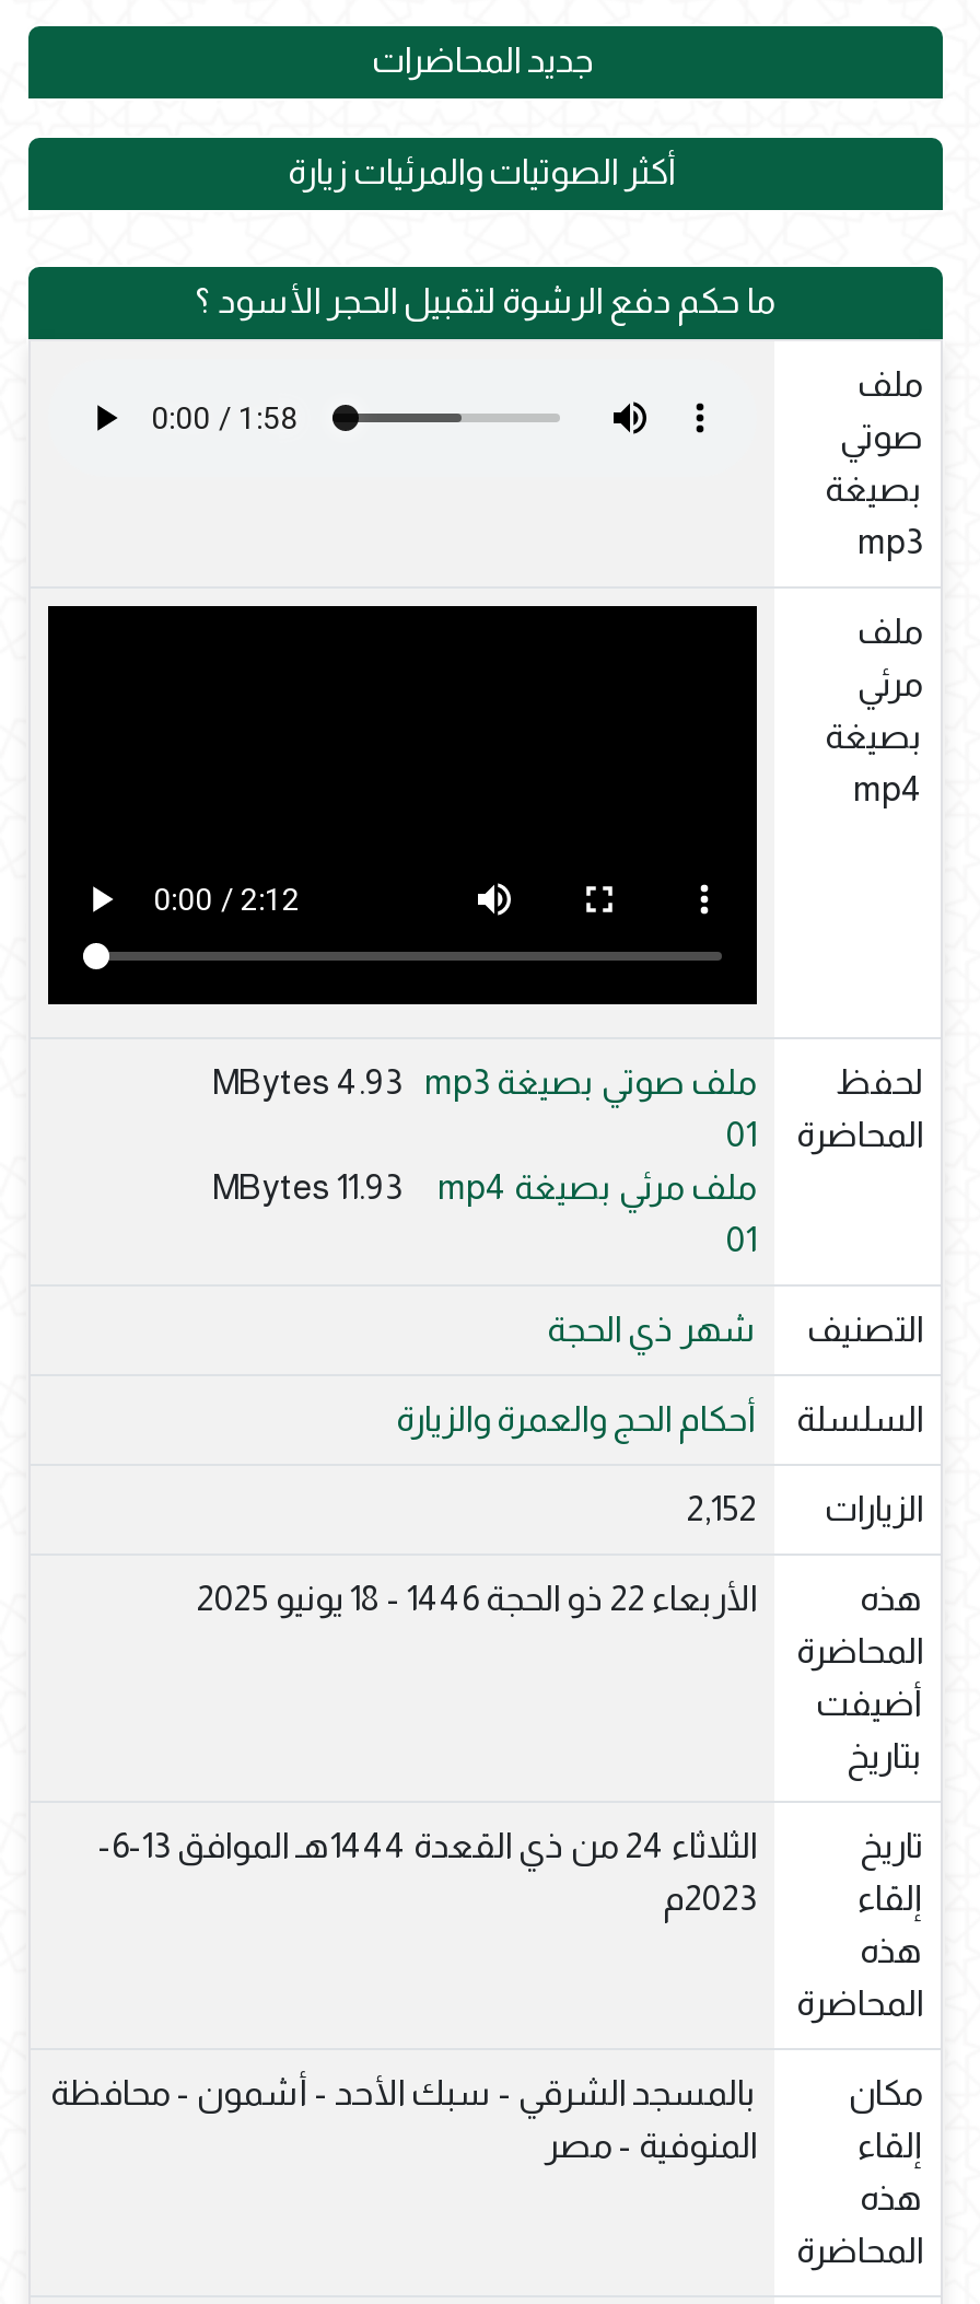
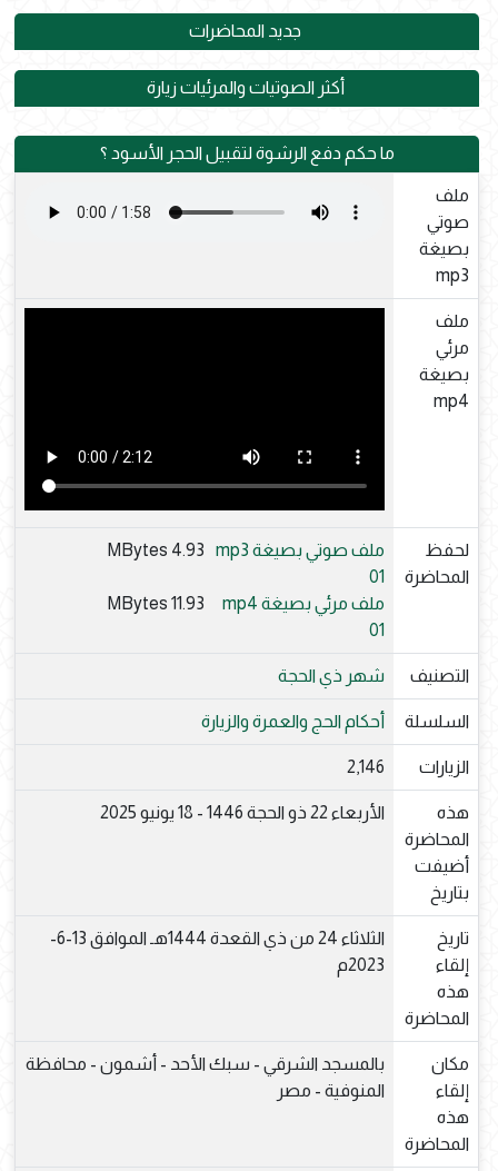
[687,1490,923,1527] الزيارات 2,152 -> [347,757,469,776] الزيارات 2,146

